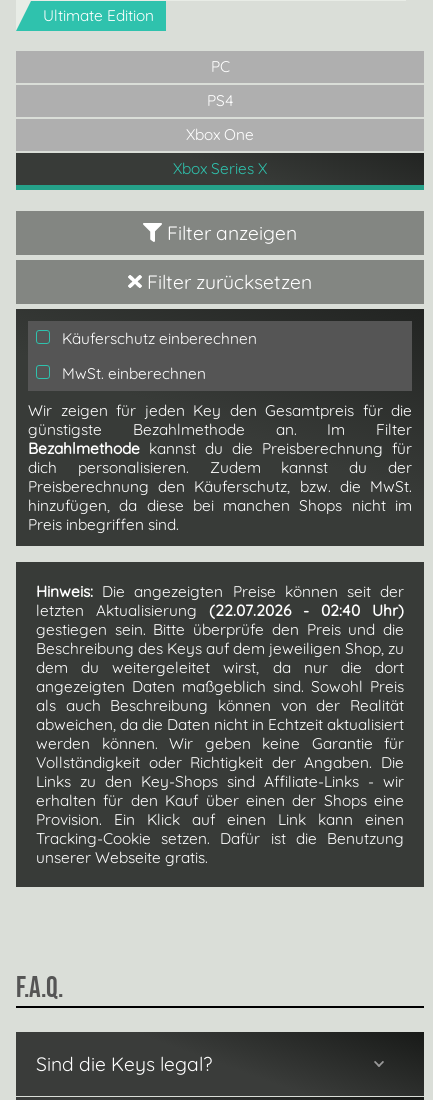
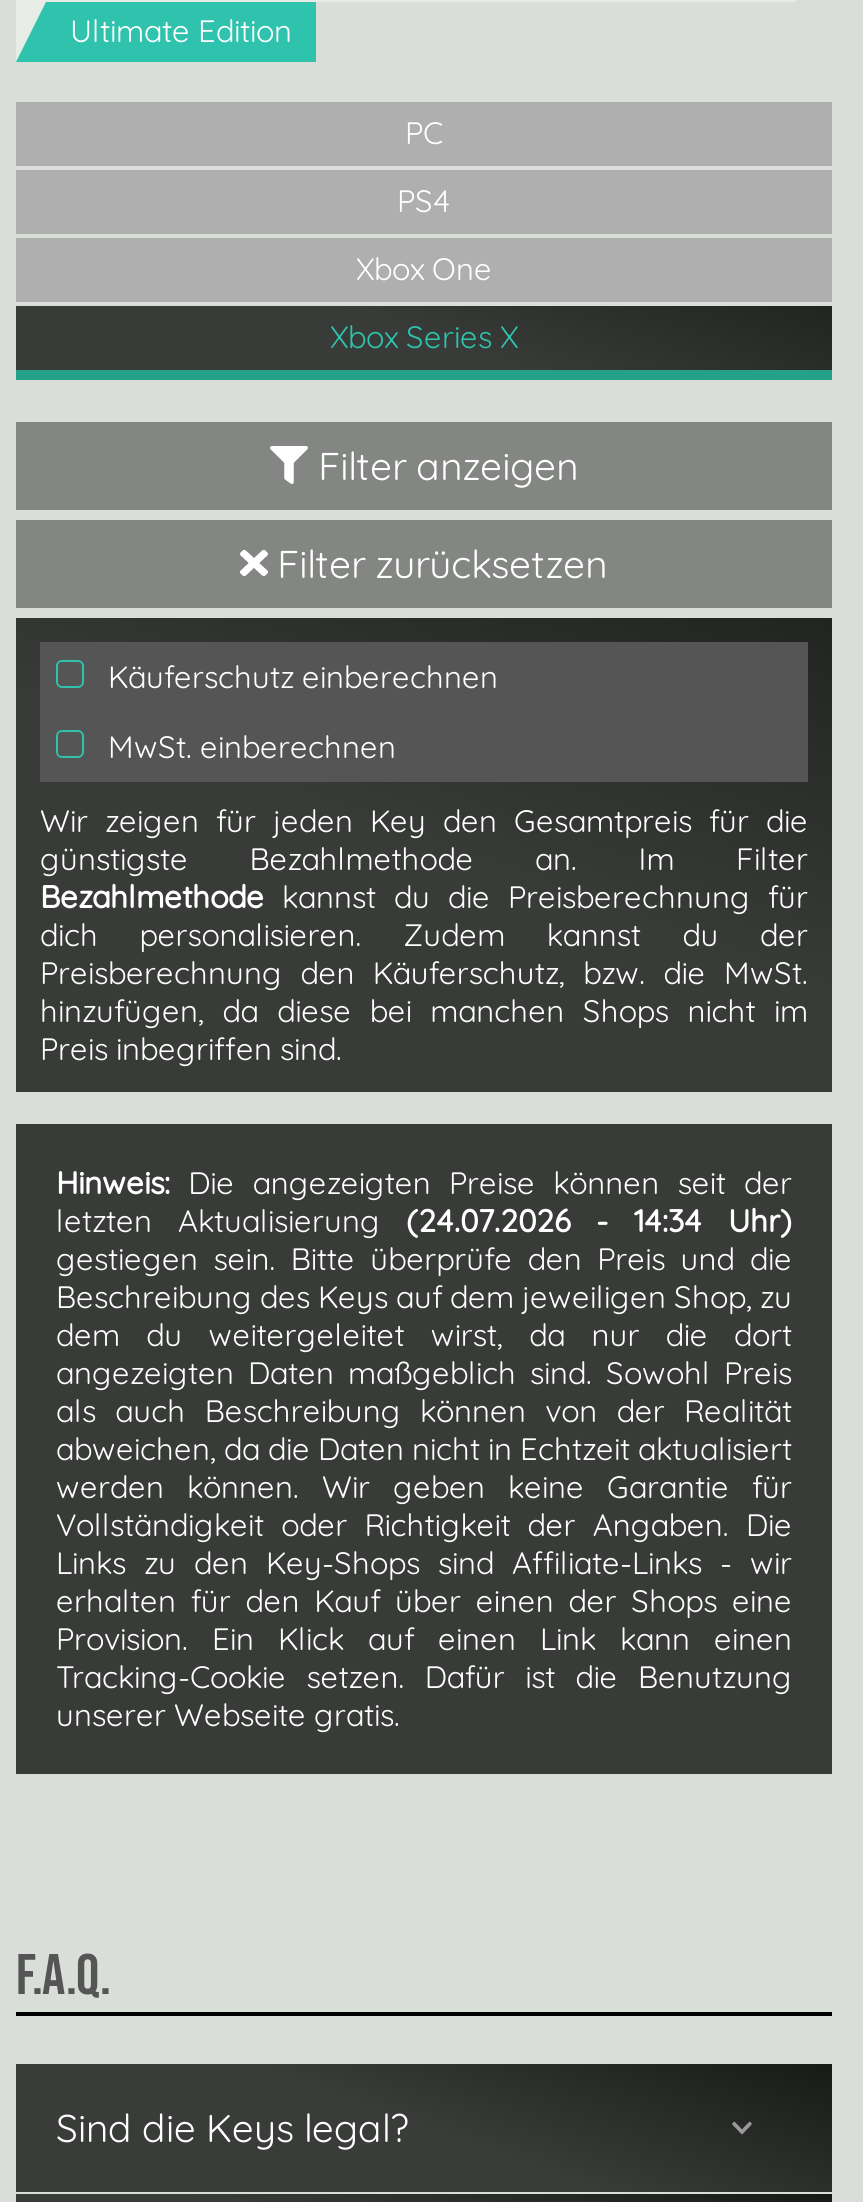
[36,601,404,620] letzten Aktualisierung (22.07.2026 - 02:40 Uhr) -> [56,1201,792,1239] letzten Aktualisierung (24.07.2026 - 14:34 Uhr)

